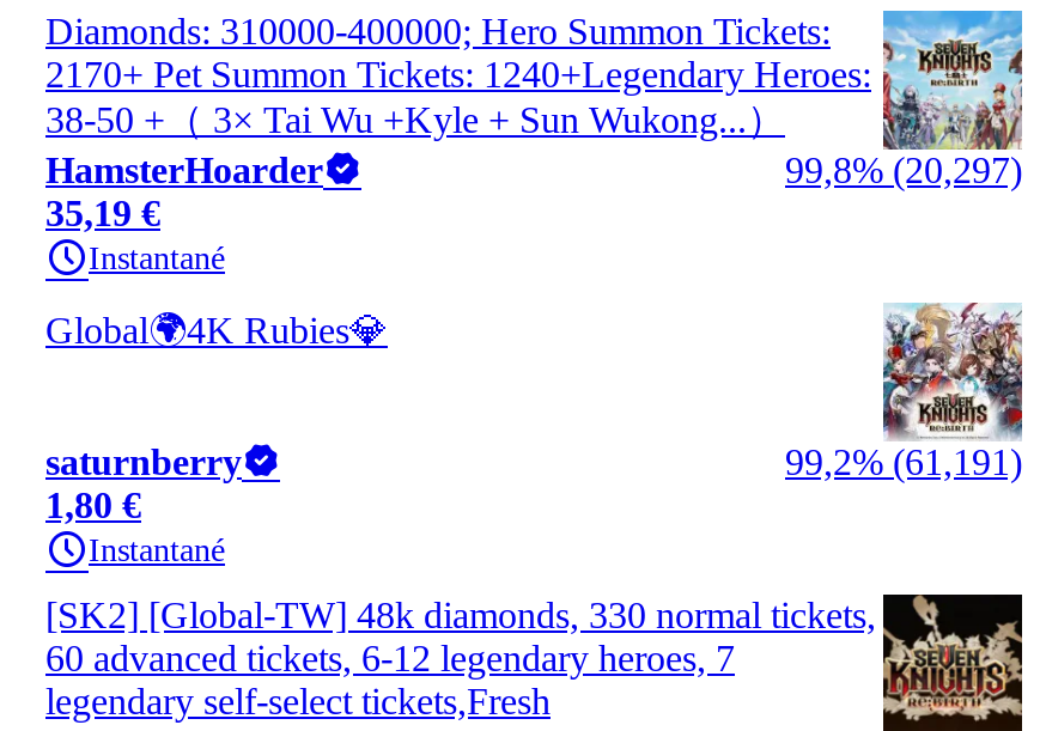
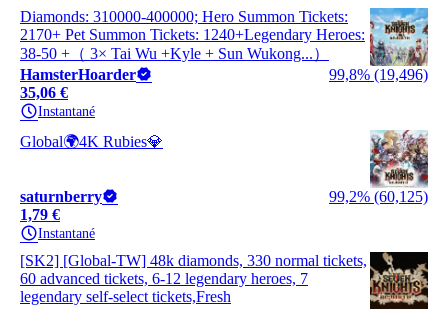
[785,150,1022,190] 99,8% (20,297) -> [329,66,428,83] 99,8% (19,496)
[45,193,160,233] 35,19 € -> [20,84,68,101] 35,06 €
[785,441,1022,482] 99,2% (61,191) -> [329,188,428,205] 99,2% (60,125)
[45,485,141,525] 1,80 € -> [20,206,60,223] 1,79 €

